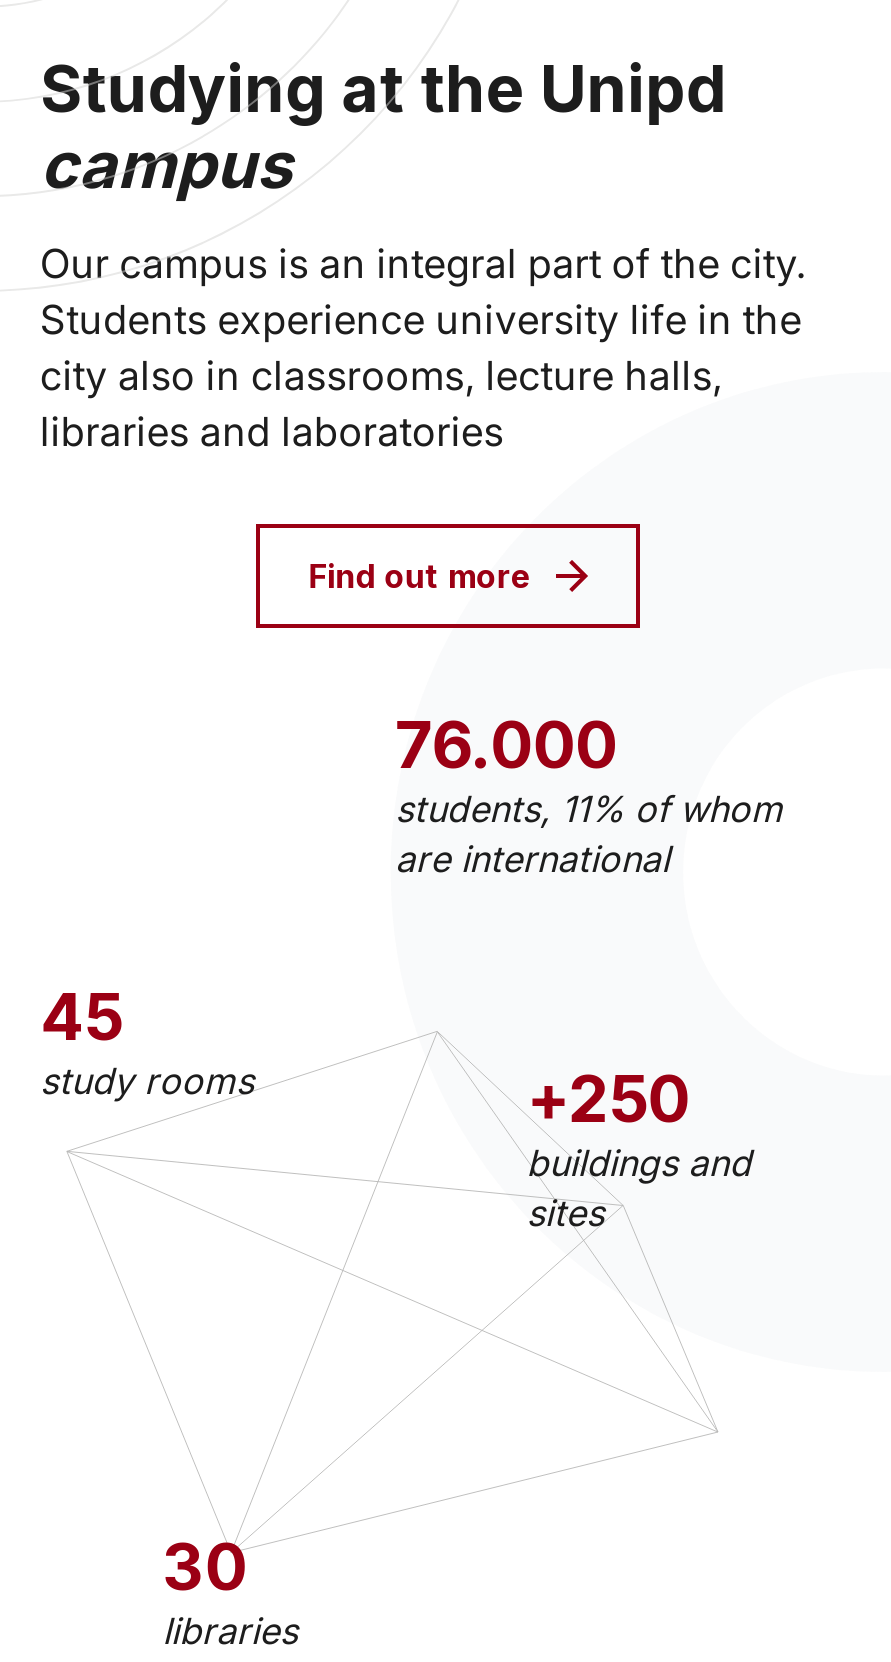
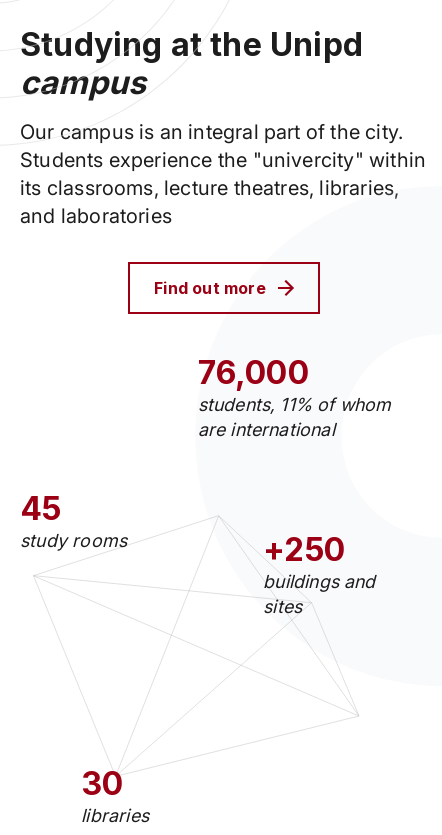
[40,296,802,456] Students experience university life in the | city also in classrooms, lecture halls, | libraries and laboratories -> [20,148,426,228] Students experience the "univercity" within | its classrooms, lecture theatres, libraries, | and laboratories
[395,706,618,784] 76.000 -> [198,353,309,392] 76,000

